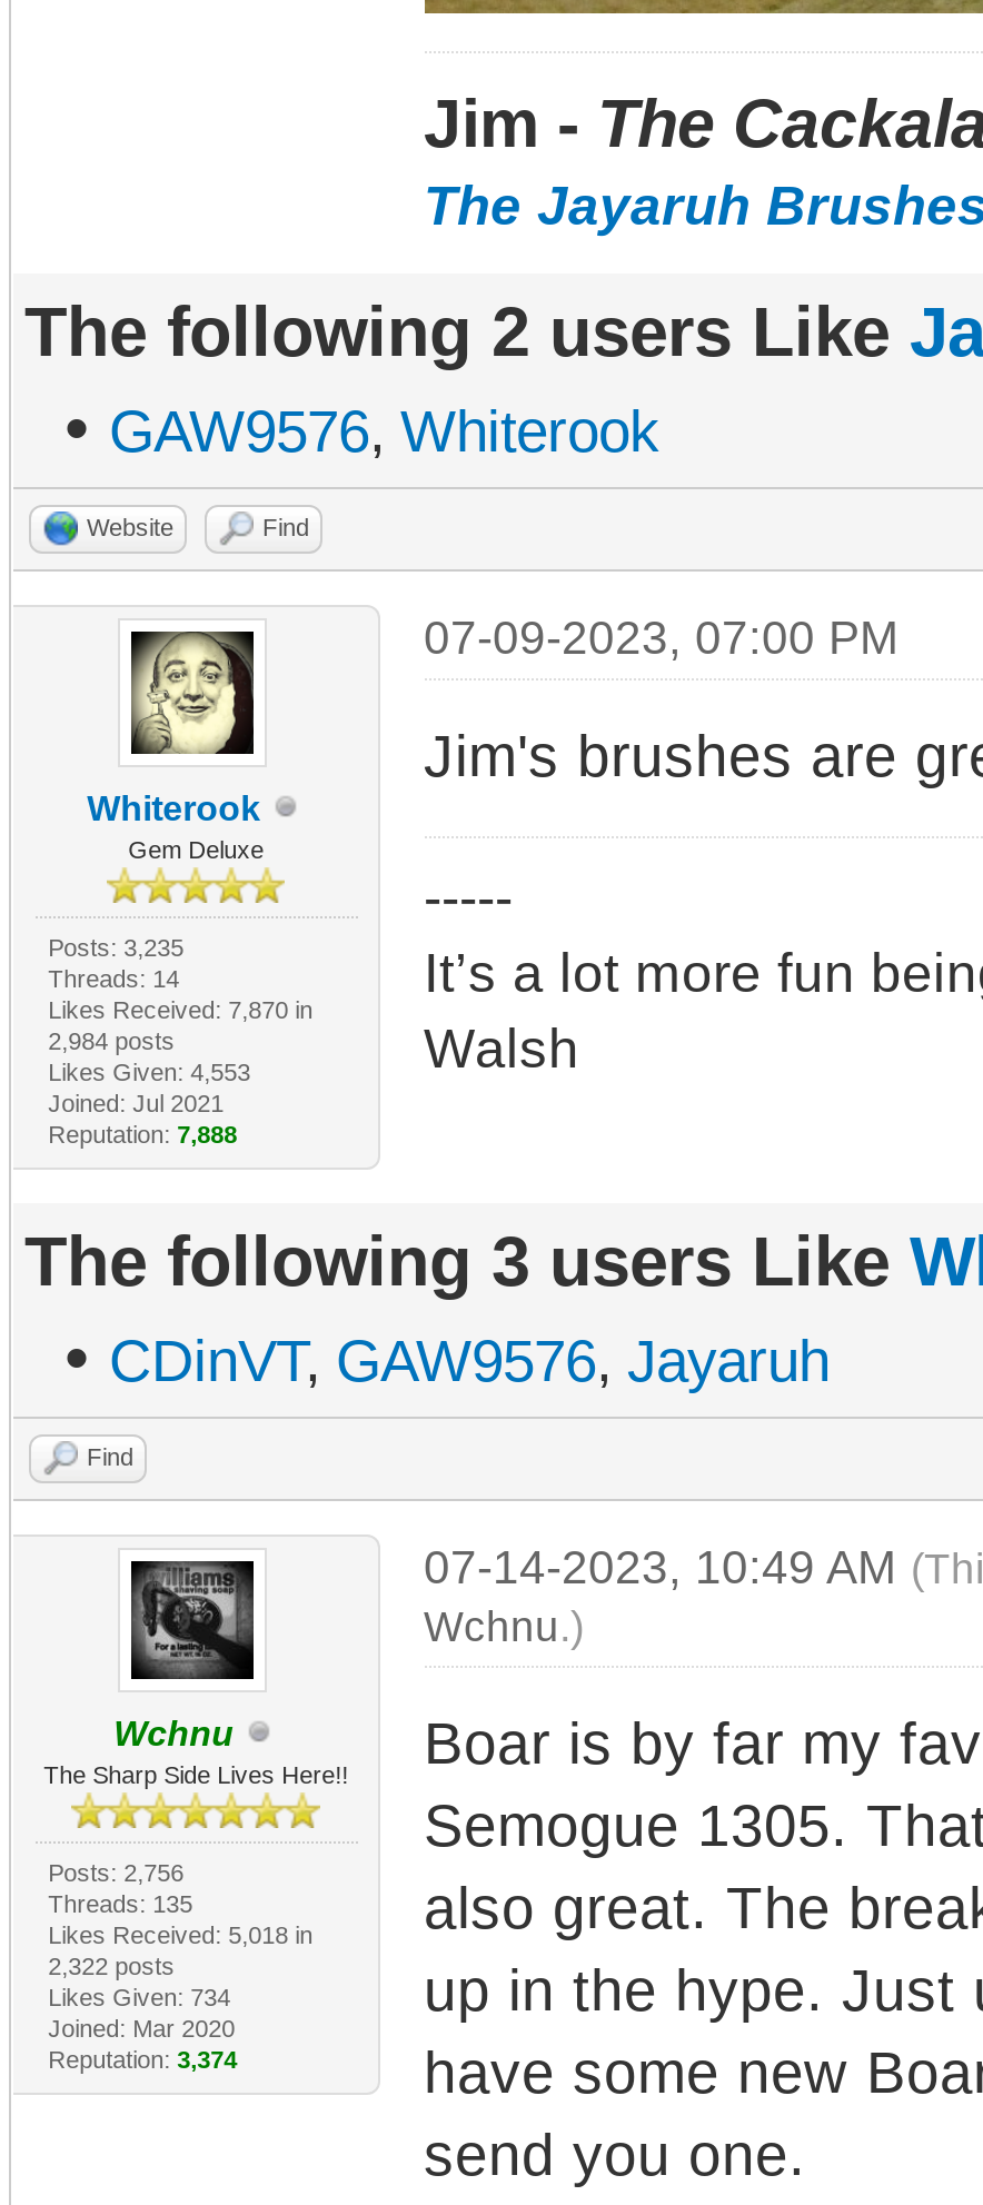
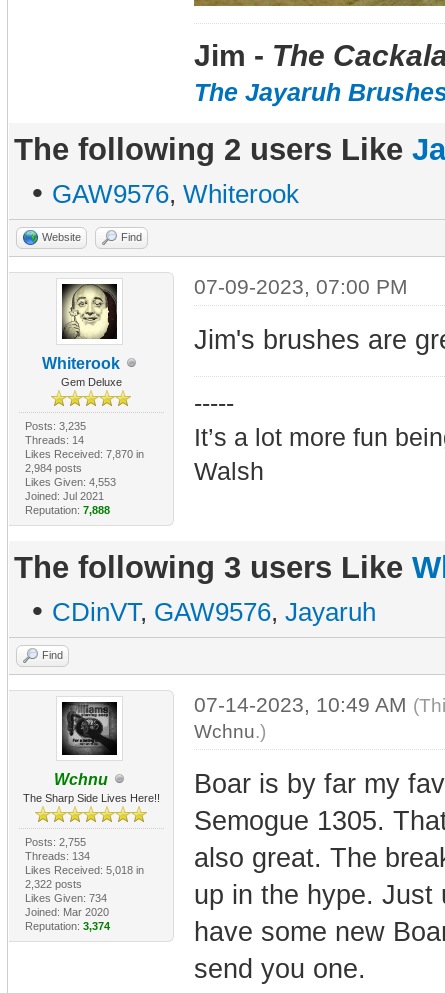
[48,1858,184,1885] Posts: 2,756 -> [25,836,86,848] Posts: 2,755
[48,1889,193,1916] Threads: 135 -> [25,850,90,862] Threads: 134

